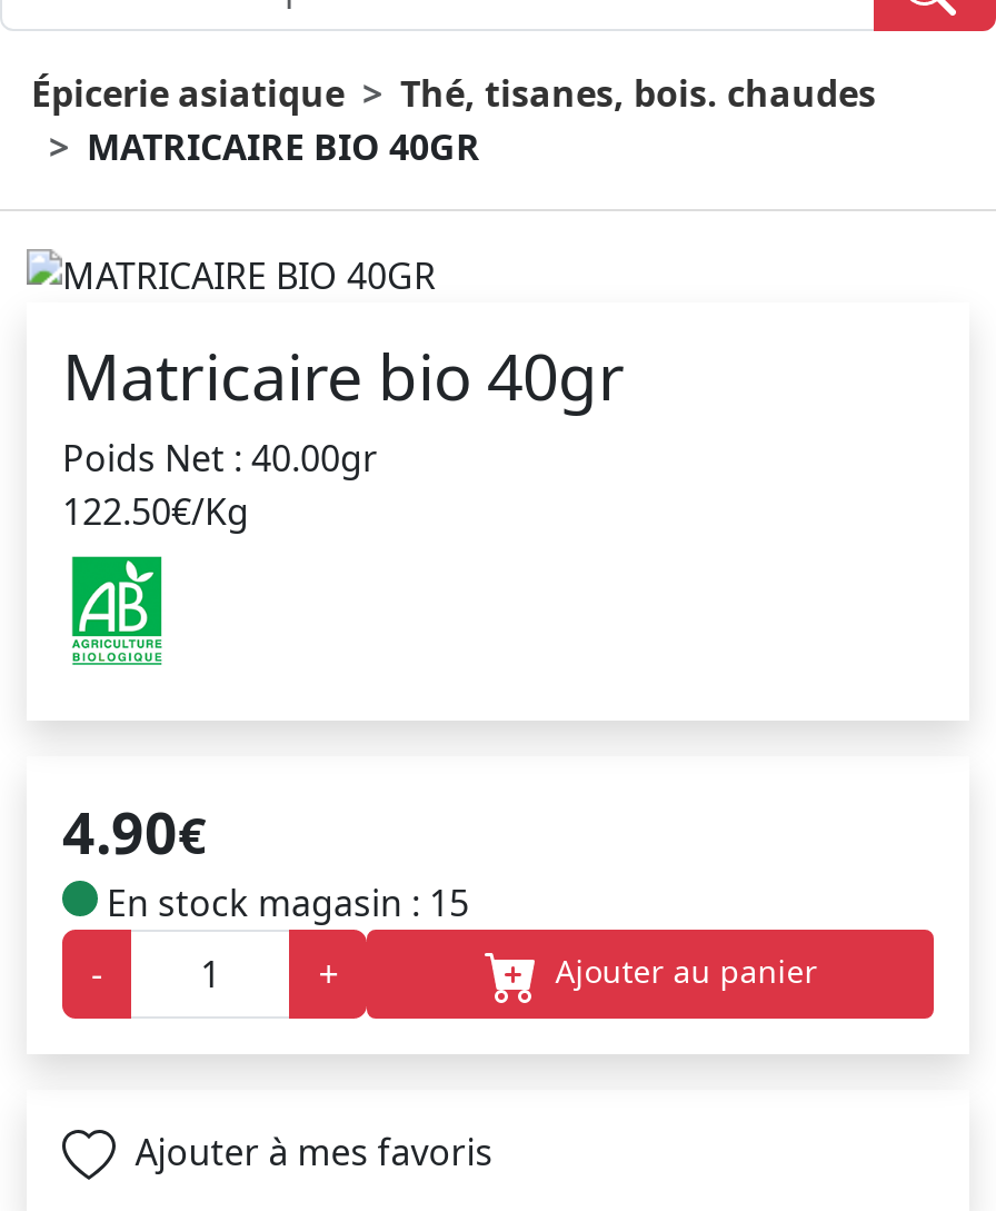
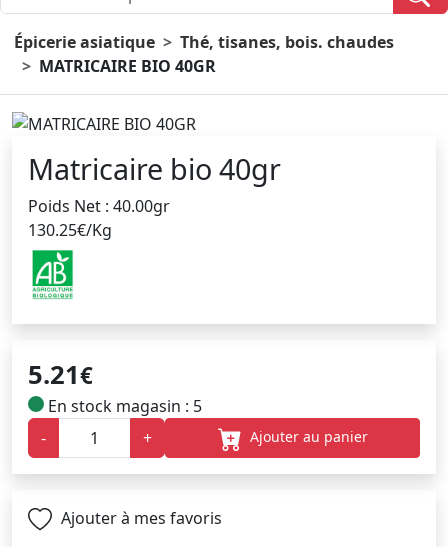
[62,488,249,537] 122.50€/Kg -> [28,219,112,241] 130.25€/Kg
[62,795,469,928] 4.90€ | En stock magasin : 15 -> [28,357,202,417] 5.21€ | En stock magasin : 5

